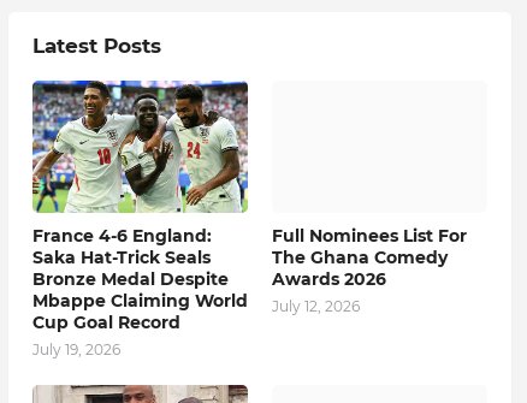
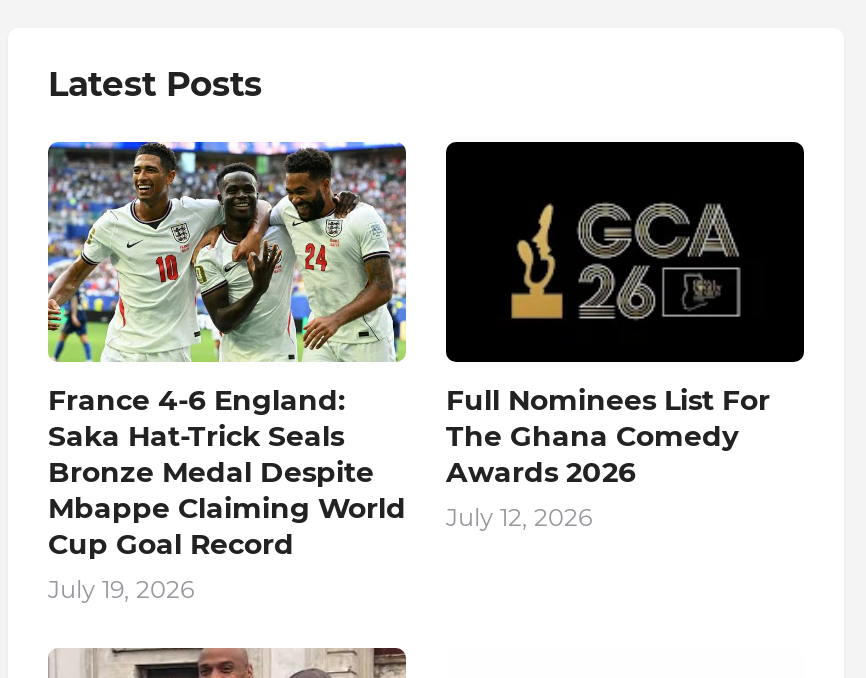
none -> [444,140,806,364] [image]

